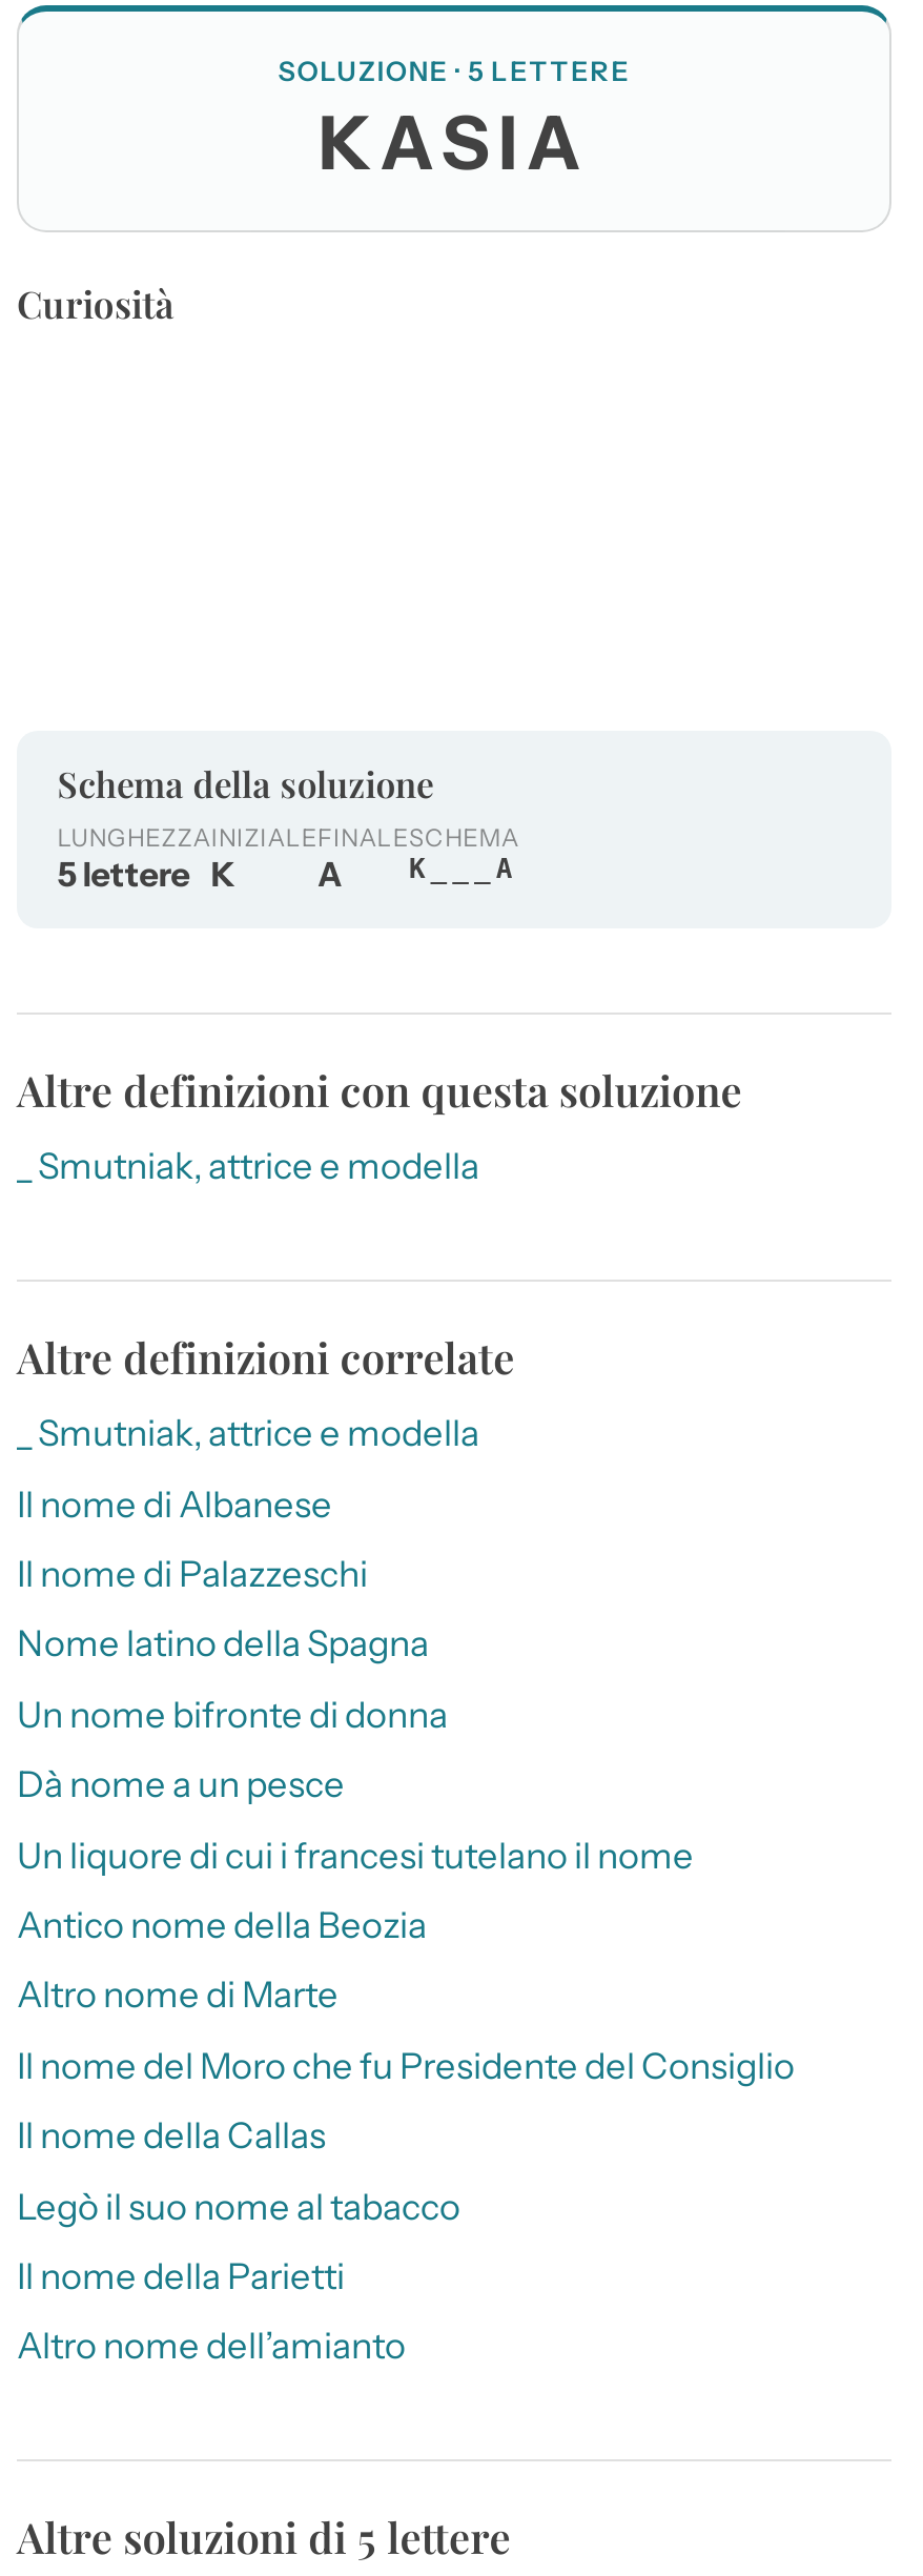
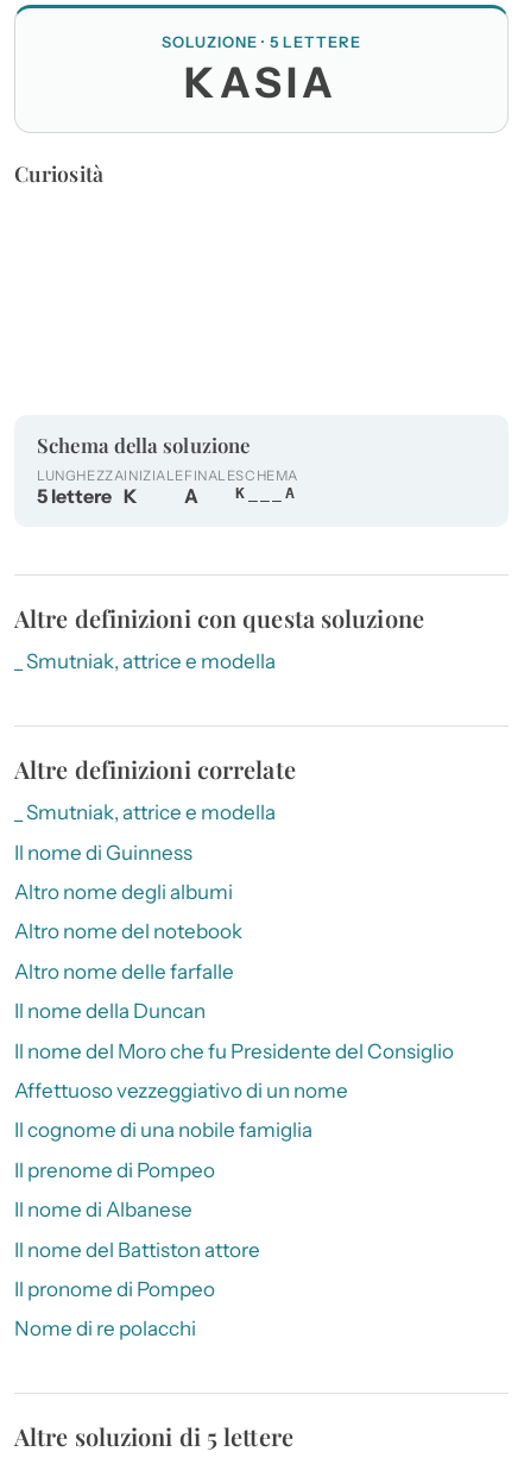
moved [17,1483,332,1525] -> [14,1198,192,1222]: Il nome di Albanese
[17,1553,694,2016] Il nome di Palazzeschi | Nome latino della Spagna | Un nome bifronte di donna | Dà nome a un pesce | Un liquore di cui i francesi tutelano il nome | Antico nome della Beozia | Altro nome di Marte -> [14,840,242,1023] Il nome di Guinness | Altro nome degli albumi | Altro nome del notebook | Altro nome delle farfalle | Il nome della Duncan
moved [17,2045,795,2087] -> [14,1039,454,1063]: Il nome del Moro che fu Presidente del Consiglio
[17,2115,460,2368] Il nome della Callas | Legò il suo nome al tabacco | Il nome della Parietti | Altro nome dell’amianto -> [14,1079,348,1341] Affettuoso vezzeggiativo di un nome | Il cognome di una nobile famiglia | Il prenome di Pompeo | Il nome del Battiston attore | Il pronome di Pompeo | Nome di re polacchi

